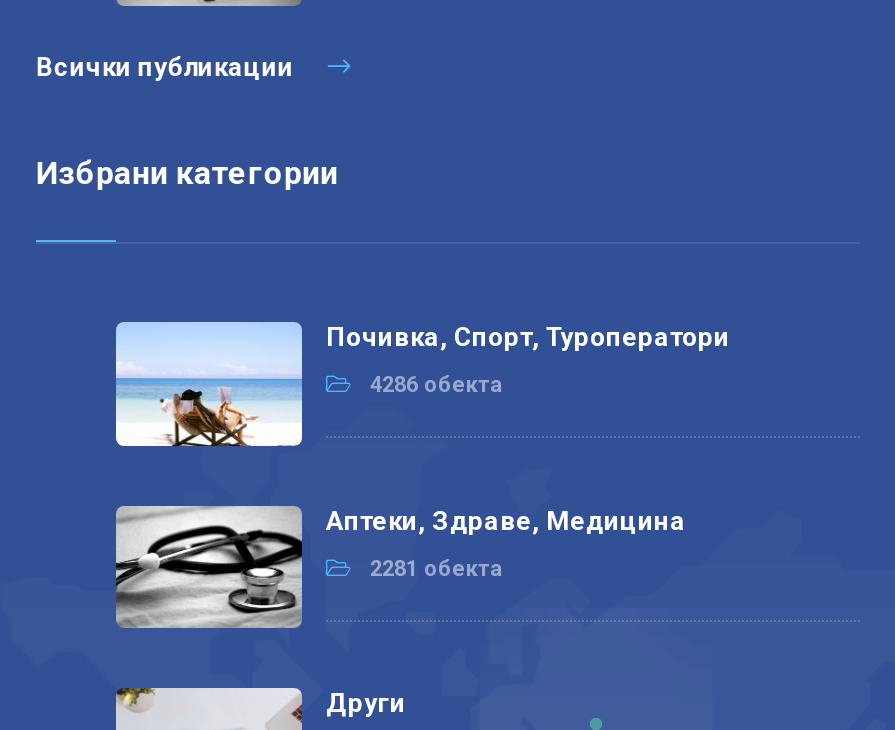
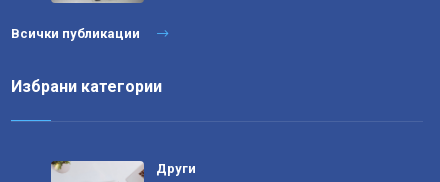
[116,320,730,448] [image] | Почивка, Спорт, Туроператори | 4286 обекта -> none
[114,504,686,630] [image] | Аптеки, Здраве, Медицина | 2281 обекта -> none

